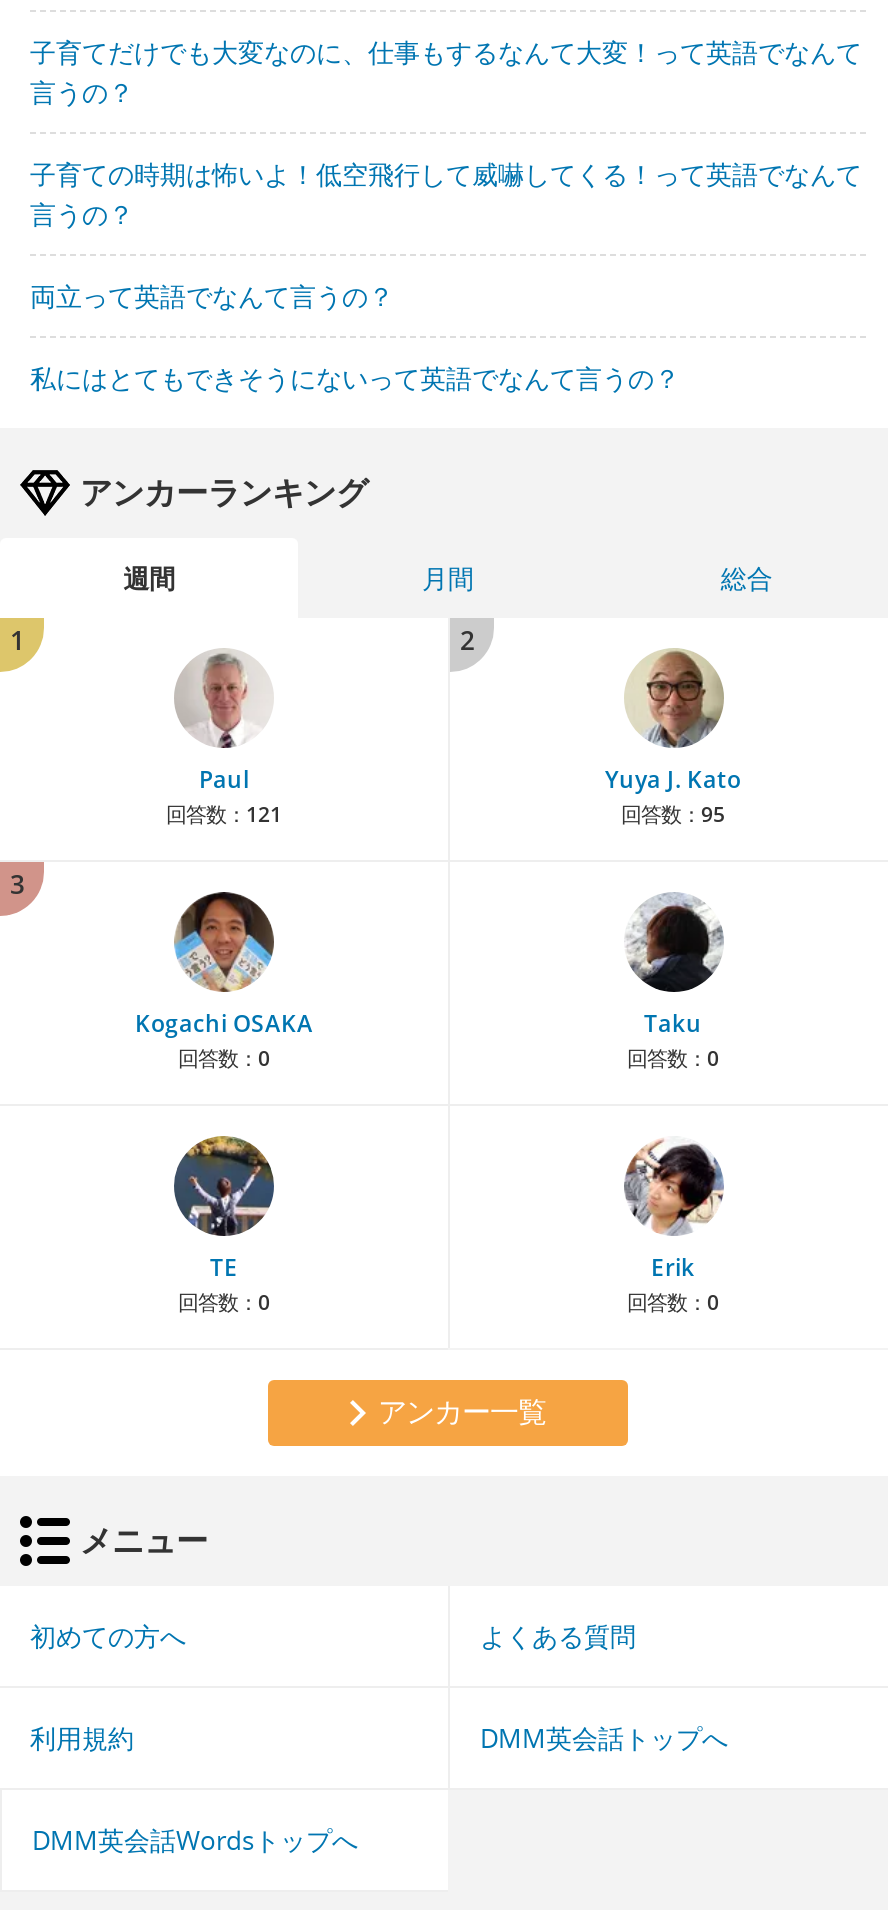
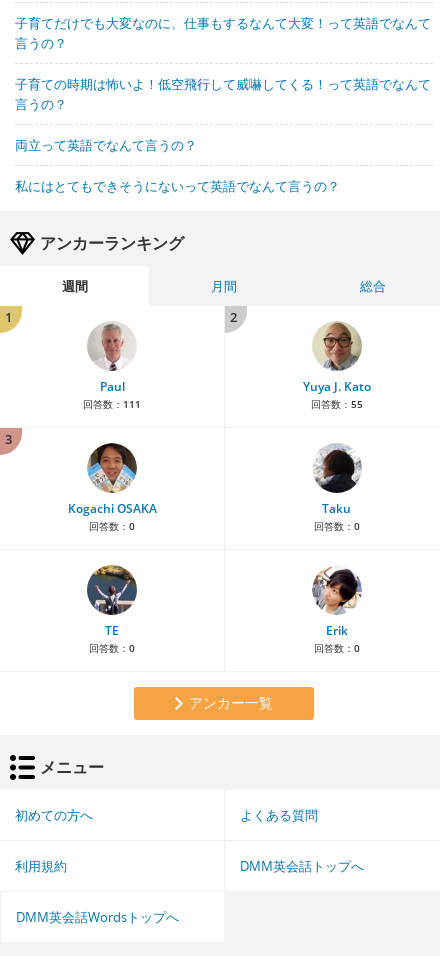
[166,800,282,828] 回答数：121 -> [83,397,141,411] 回答数：111
[621,800,725,828] 回答数：95 -> [310,397,362,411] 回答数：55

